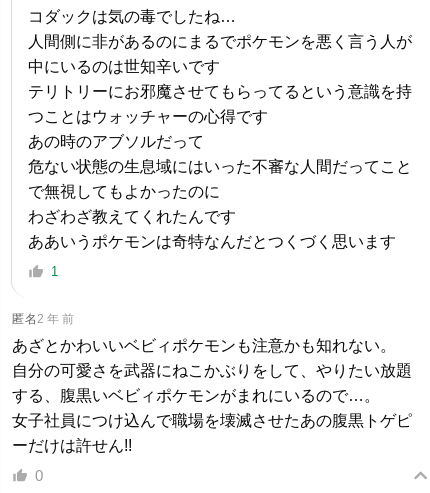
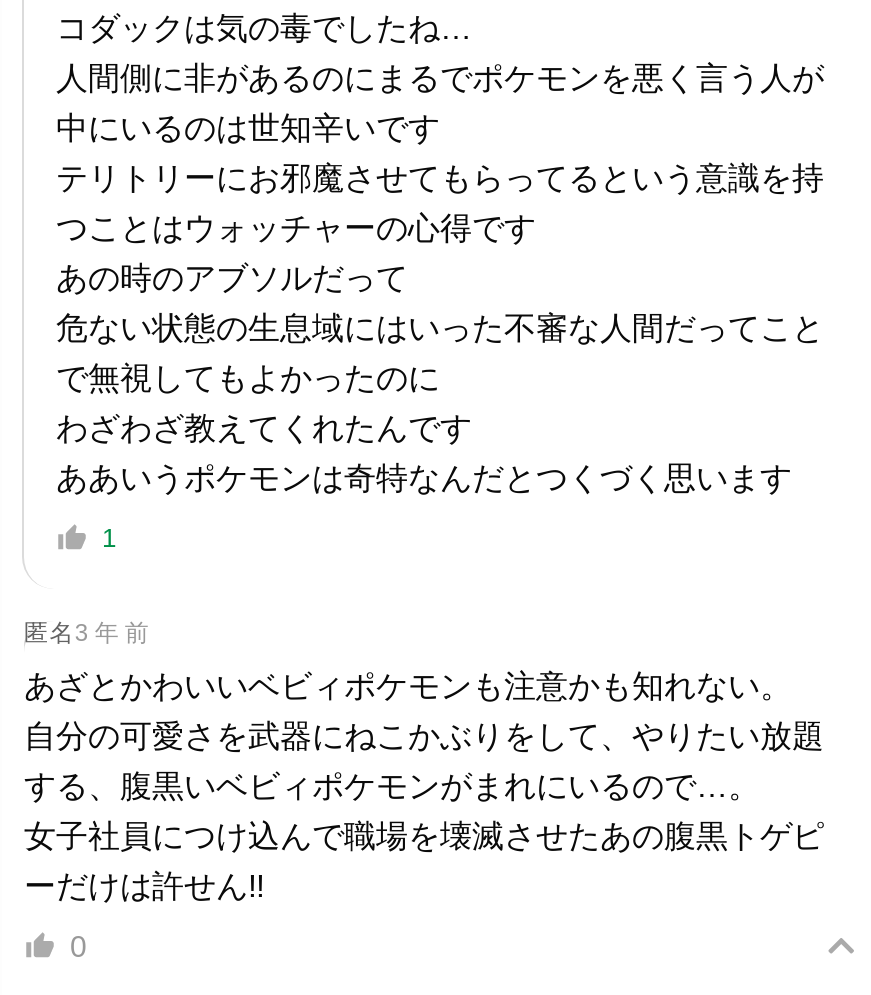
[12,311,74,325] 匿名2 年 前 -> [24,618,149,646] 匿名3 年 前

